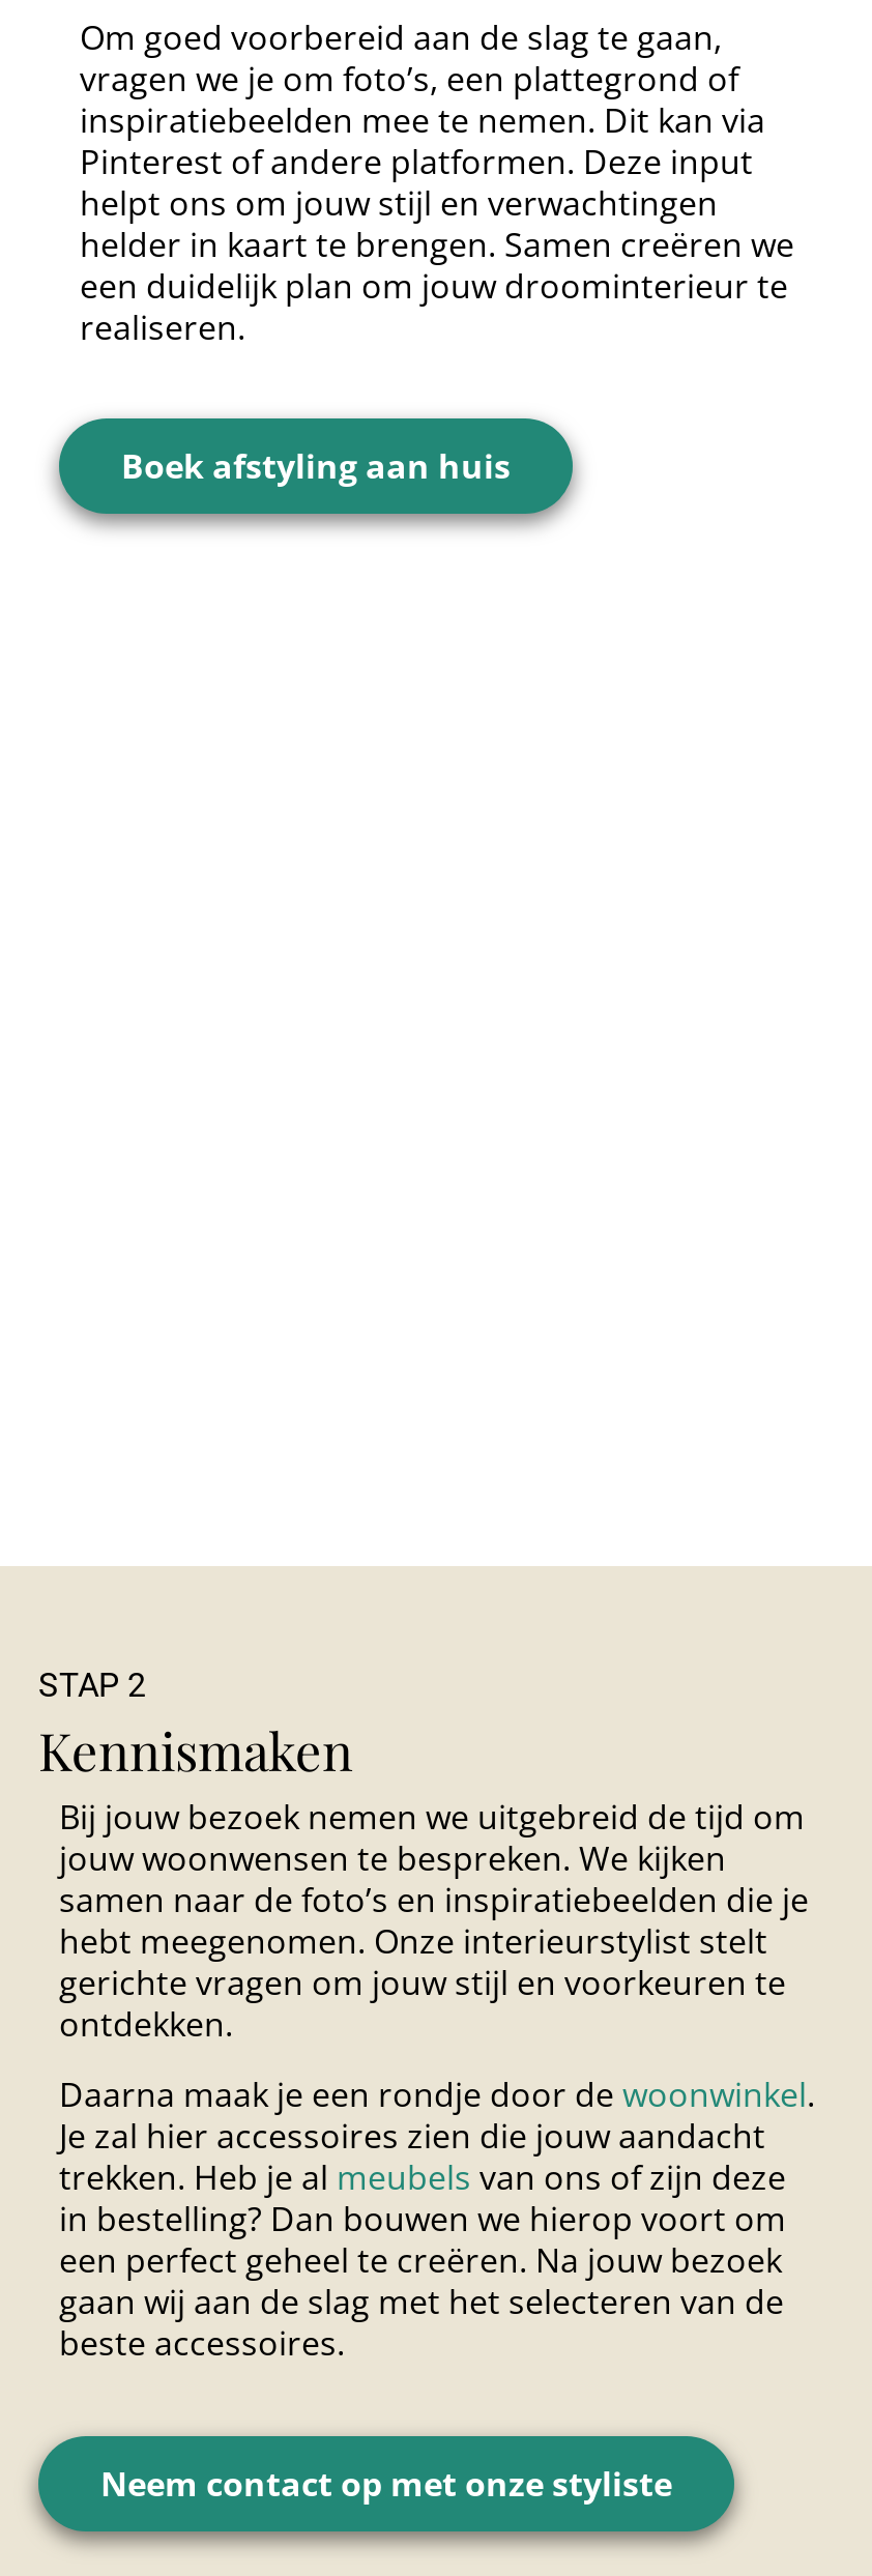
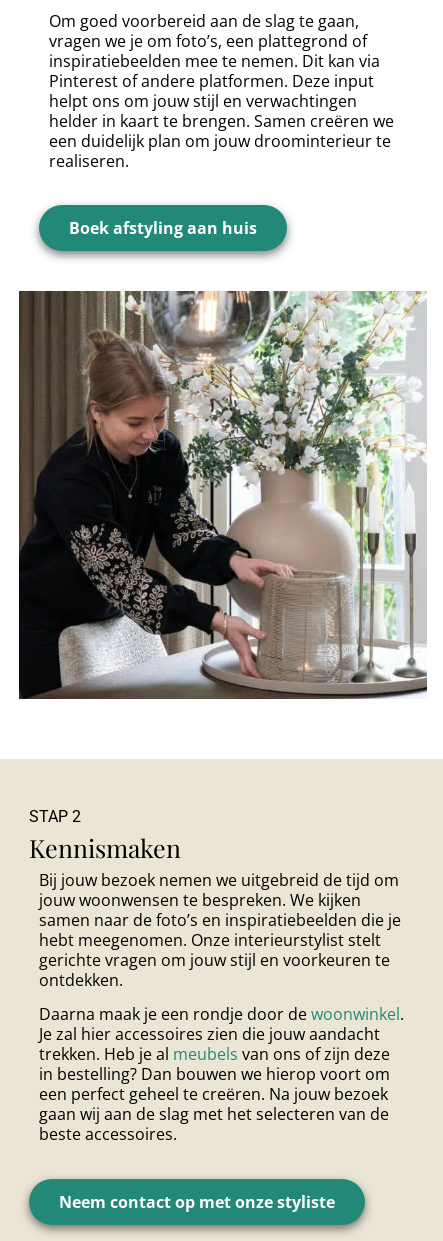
none -> [18,290,428,700] [image]

